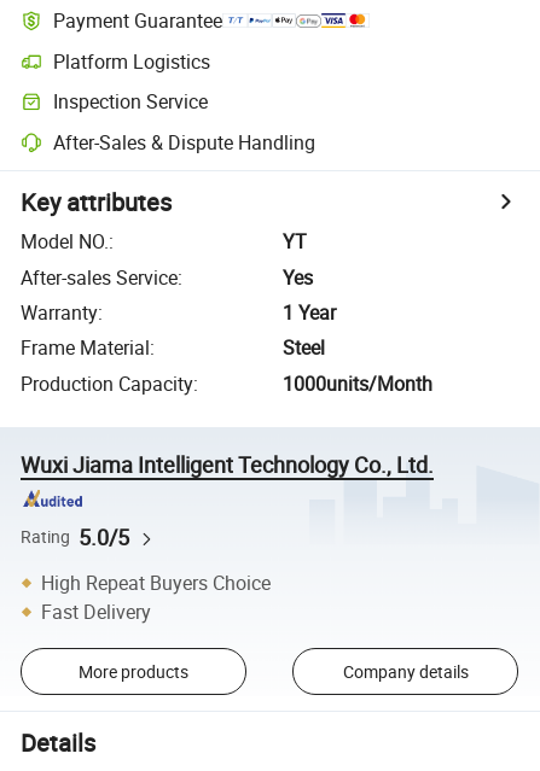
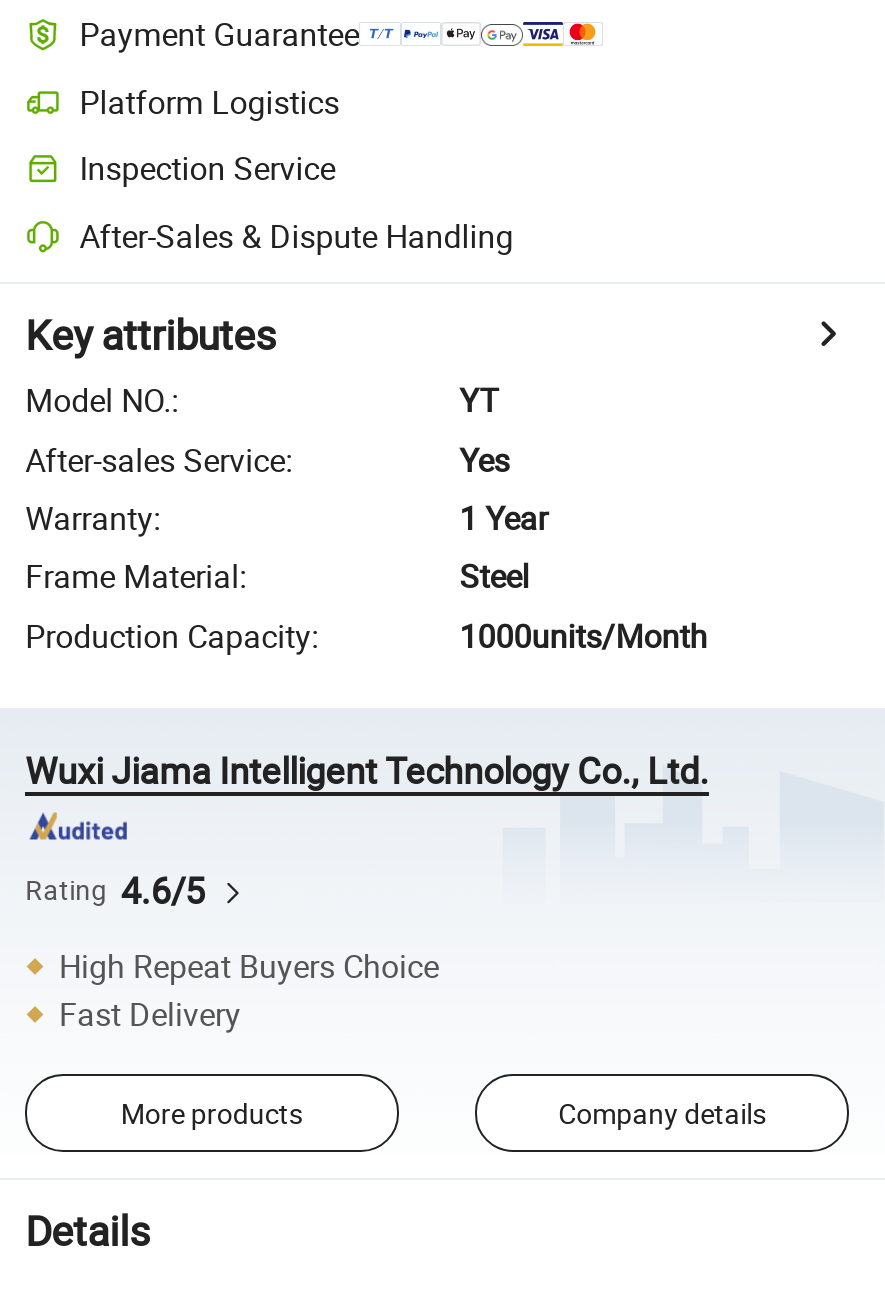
[21,523,129,552] Rating 5.0/5 -> [25,867,205,915] Rating 4.6/5

